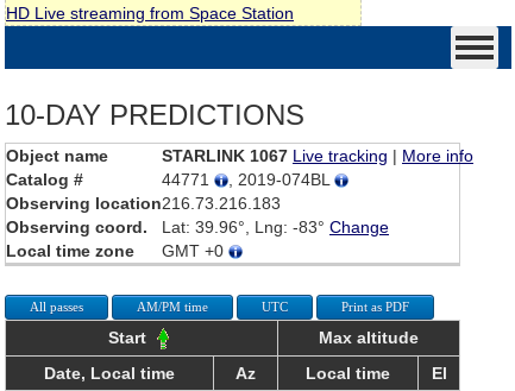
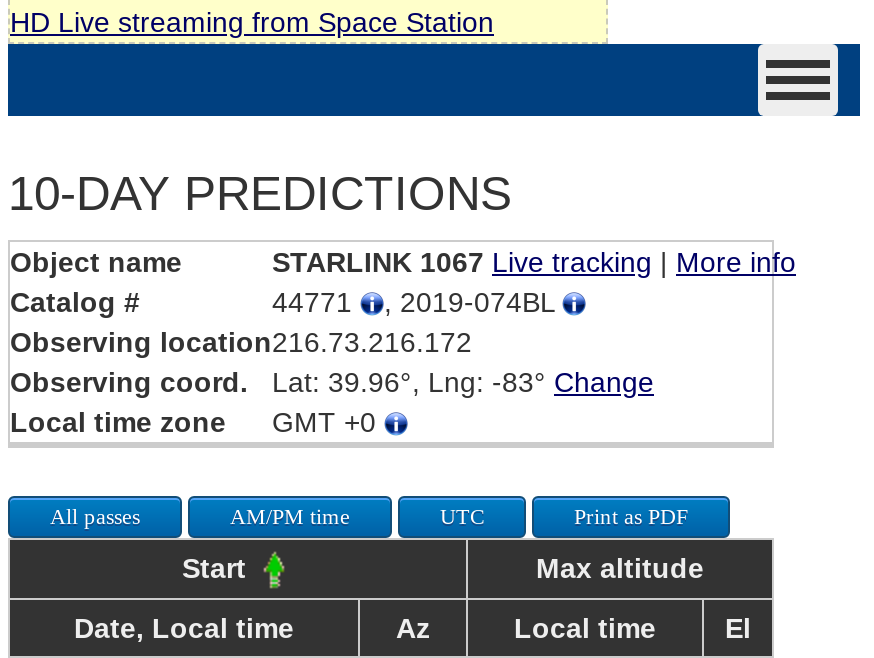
[6,194,281,213] Observing location216.73.216.183 -> [10,326,472,358] Observing location216.73.216.172

